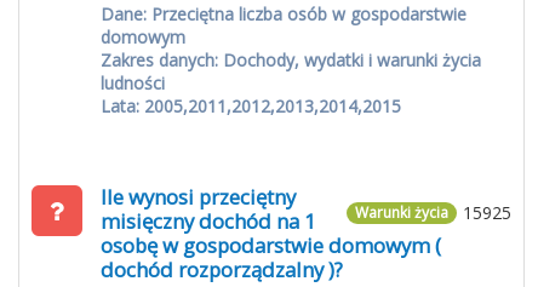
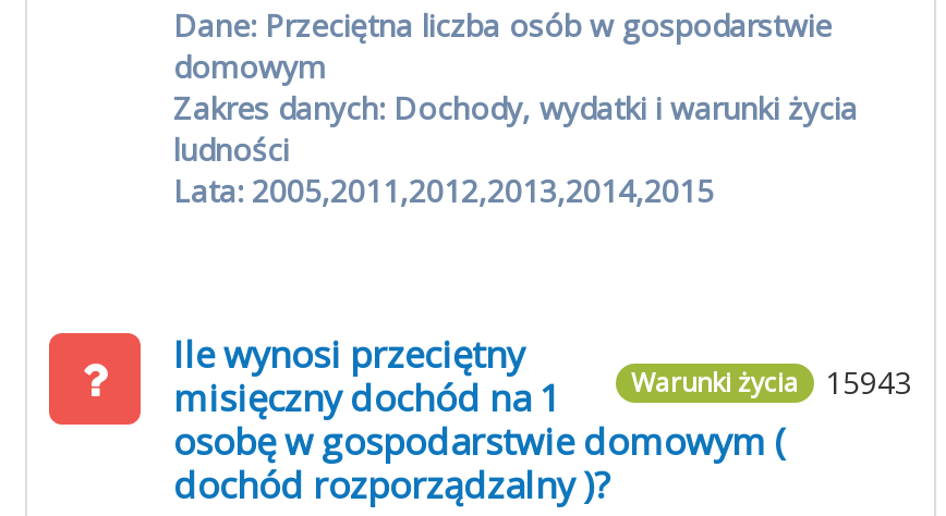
[101,201,511,235] misięczny dochód na 1 Warunki życia 15925 -> [173,361,912,422] misięczny dochód na 1 Warunki życia 15943

